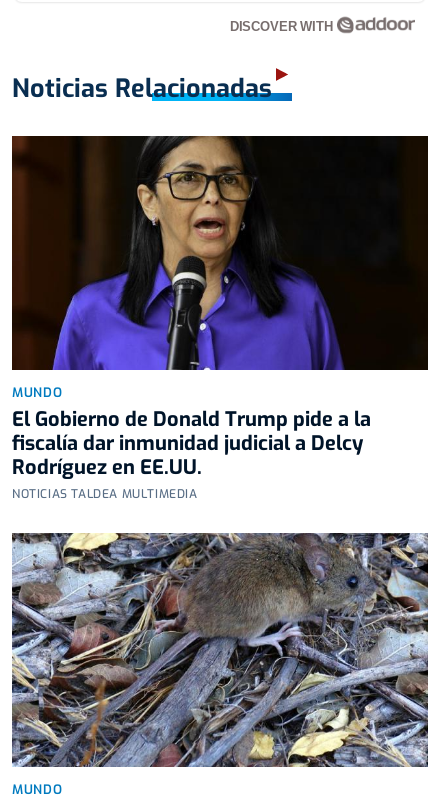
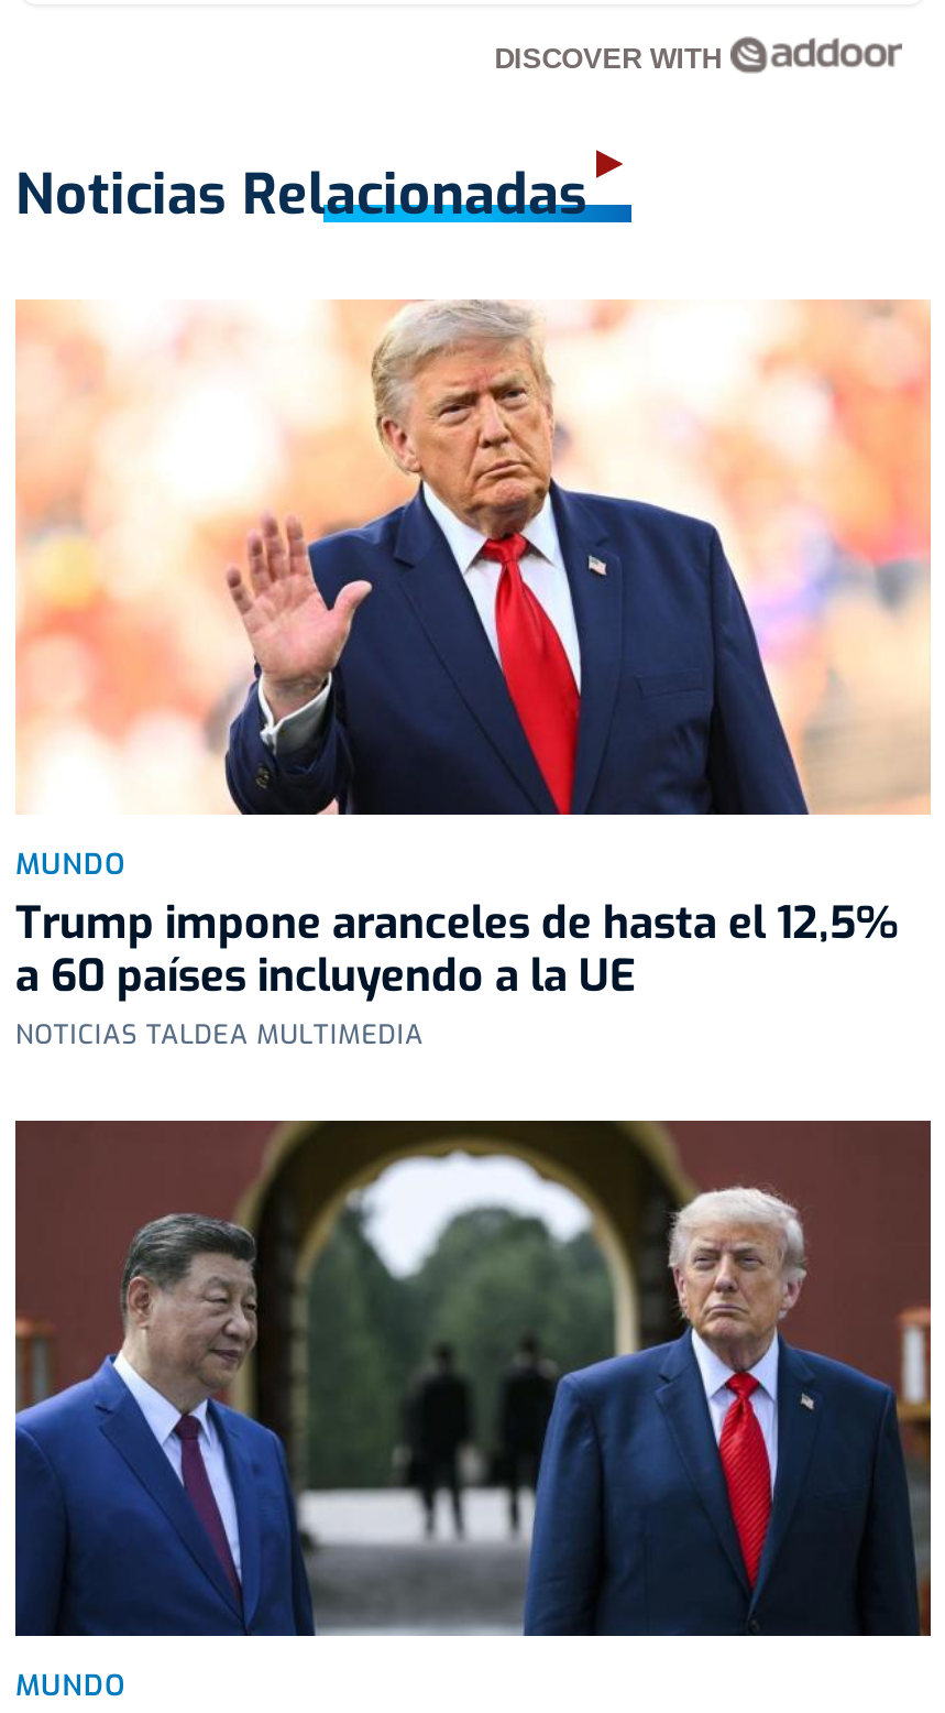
[11,135,429,481] [image] | El Gobierno de Donald Trump pide a la | fiscalía dar inmunidad judicial a Delcy | Rodríguez en EE.UU. -> [15,299,931,1005] [image] | Trump impone aranceles de hasta el 12,5% | a 60 países incluyendo a la UE
[11,532,429,768] [image] -> [13,1119,933,1638] [image]

